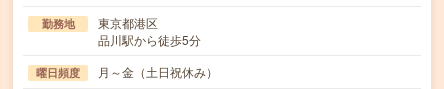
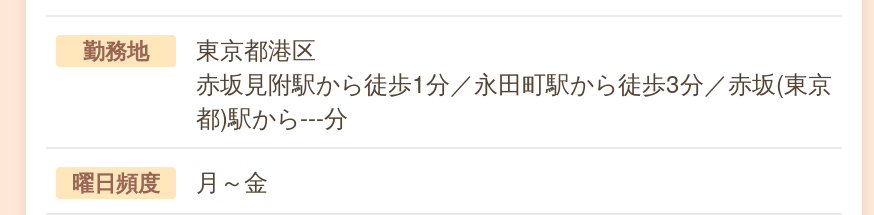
[98,31,201,48] 品川駅から徒歩5分 -> [196,65,832,133] 赤坂見附駅から徒歩1分／永田町駅から徒歩3分／赤坂(東京 | 都)駅から---分
[98,63,218,80] 月～金（土日祝休み） -> [196,163,268,197] 月～金

